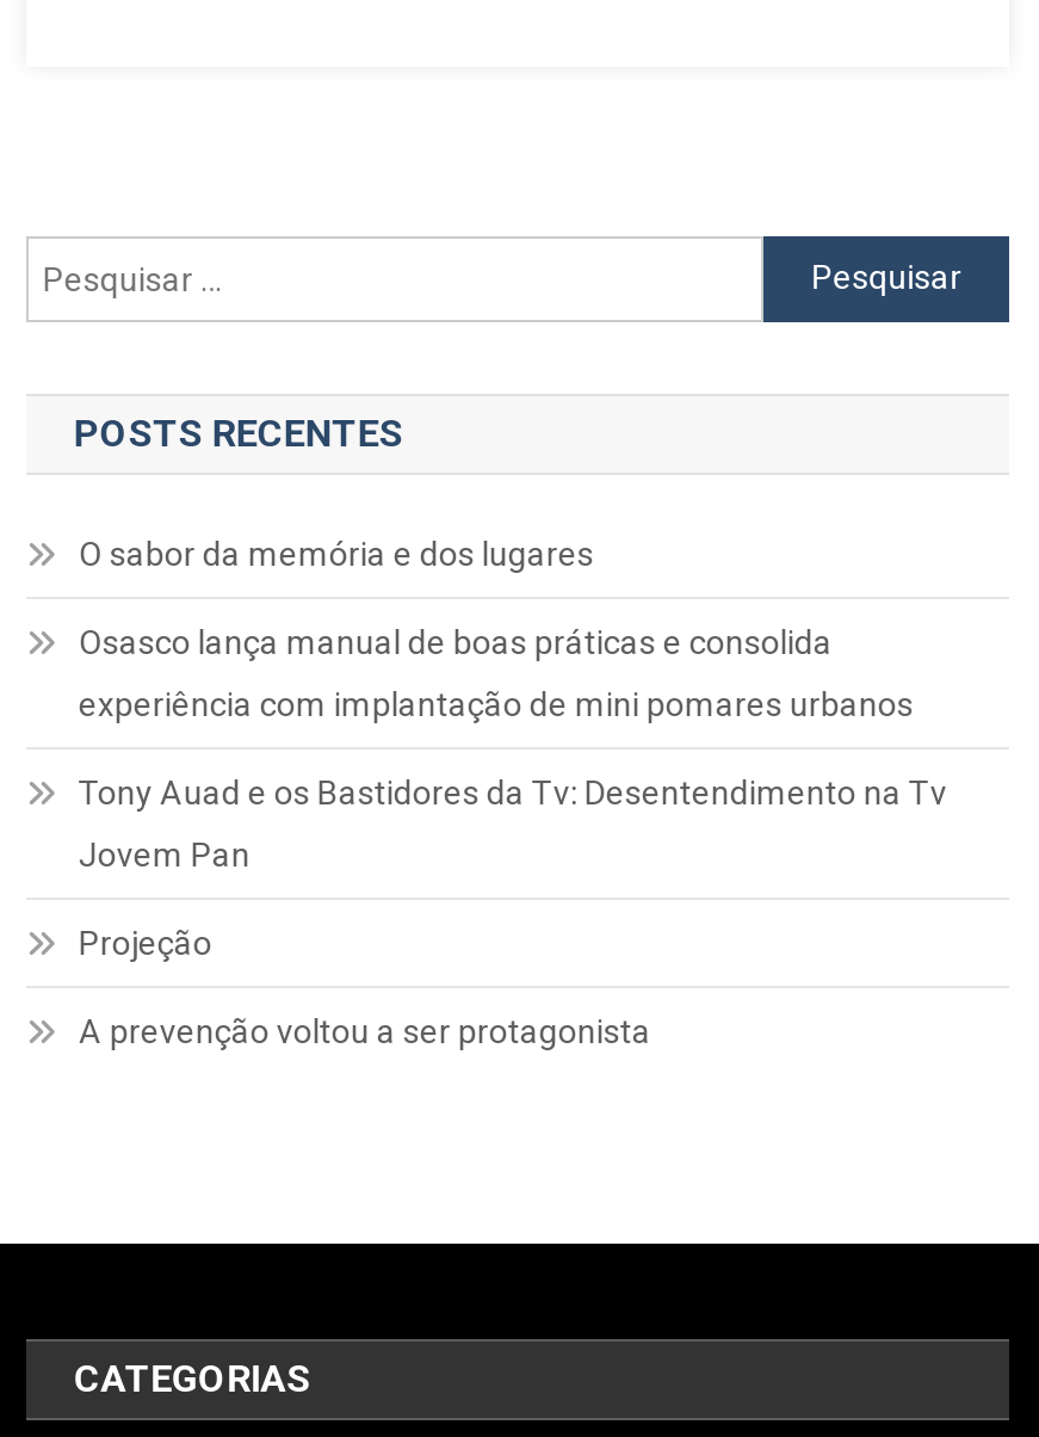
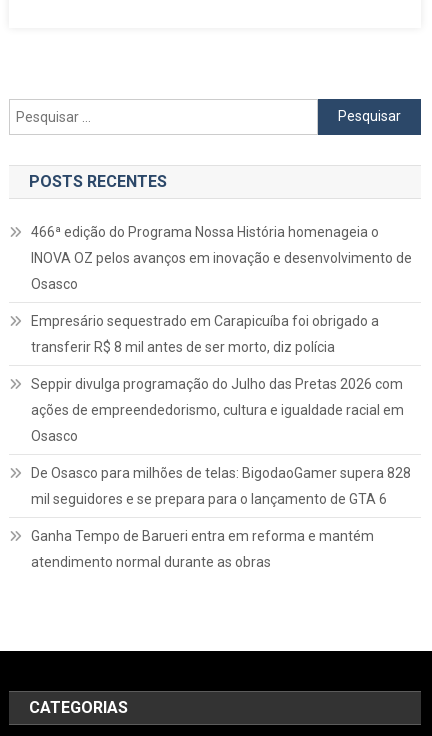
[78,534,947,1050] O sabor da memória e dos lugares | Osasco lança manual de boas práticas e consolida | experiência com implantação de mini pomares urbanos | Tony Auad e os Bastidores da Tv: Desentendimento na Tv | Jovem Pan | Projeção | A prevenção voltou a ser protagonista -> [31,224,412,570] 466ª edição do Programa Nossa História homenageia o | INOVA OZ pelos avanços em inovação e desenvolvimento de | Osasco | Empresário sequestrado em Carapicuíba foi obrigado a | transferir R$ 8 mil antes de ser morto, diz polícia | Seppir divulga programação do Julho das Pretas 2026 com | ações de empreendedorismo, cultura e igualdade racial em | Osasco | De Osasco para milhões de telas: BigodaoGamer supera 828 | mil seguidores e se prepara para o lançamento de GTA 6 | Ganha Tempo de Barueri entra em reforma e mantém | atendimento normal durante as obras

